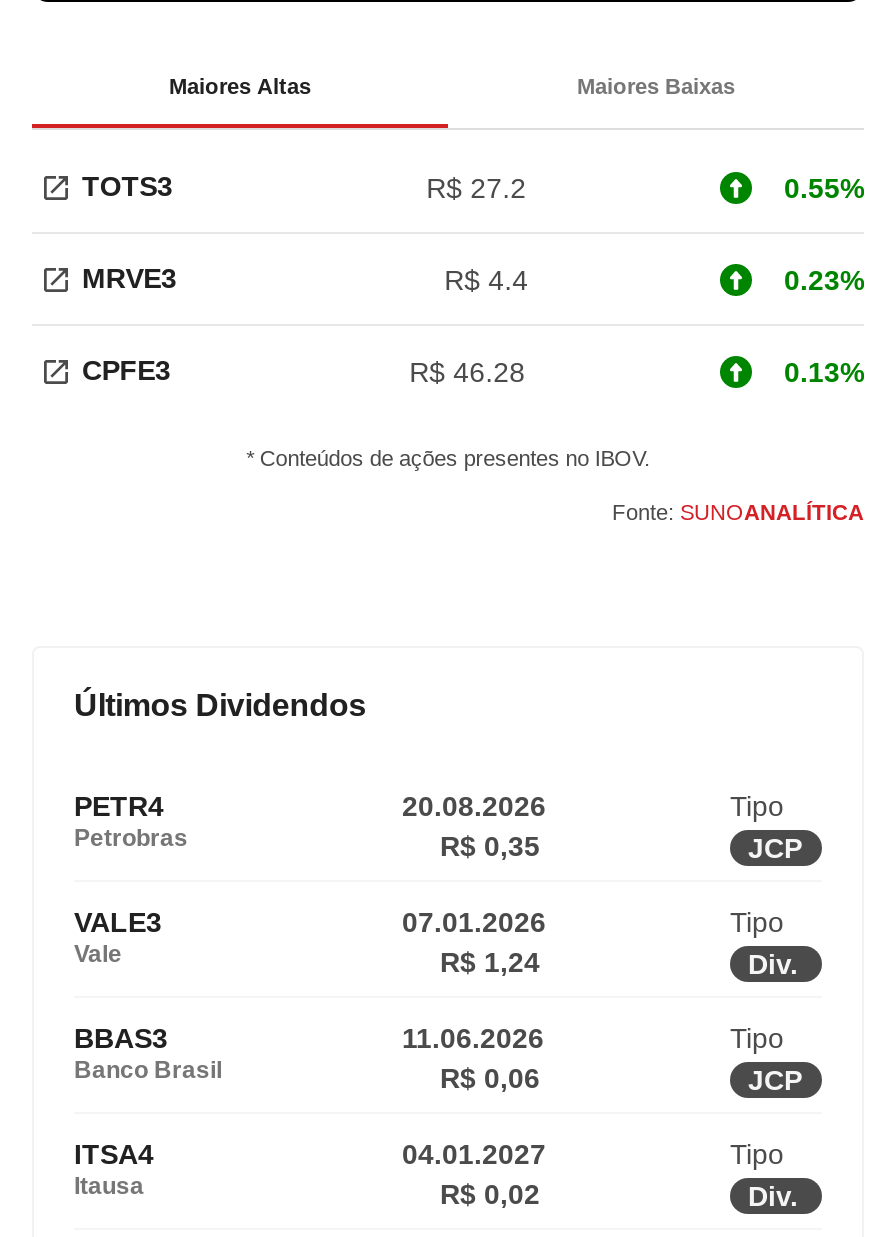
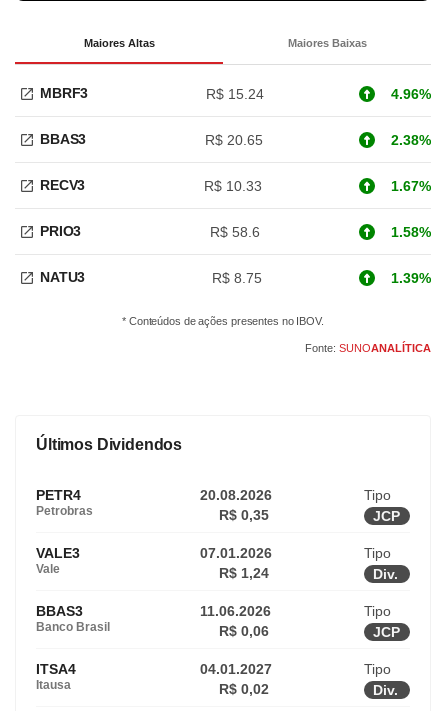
[82,170,864,387] TOTS3 | R$ 27.2 | 0.55% | MRVE3 | R$ 4.4 | 0.23% | CPFE3 | R$ 46.28 | 0.13% -> [40,85,431,285] MBRF3 | R$ 15.24 | 4.96% | BBAS3 | R$ 20.65 | 2.38% | RECV3 | R$ 10.33 | 1.67% | PRIO3 | R$ 58.6 | 1.58% | NATU3 | R$ 8.75 | 1.39%

